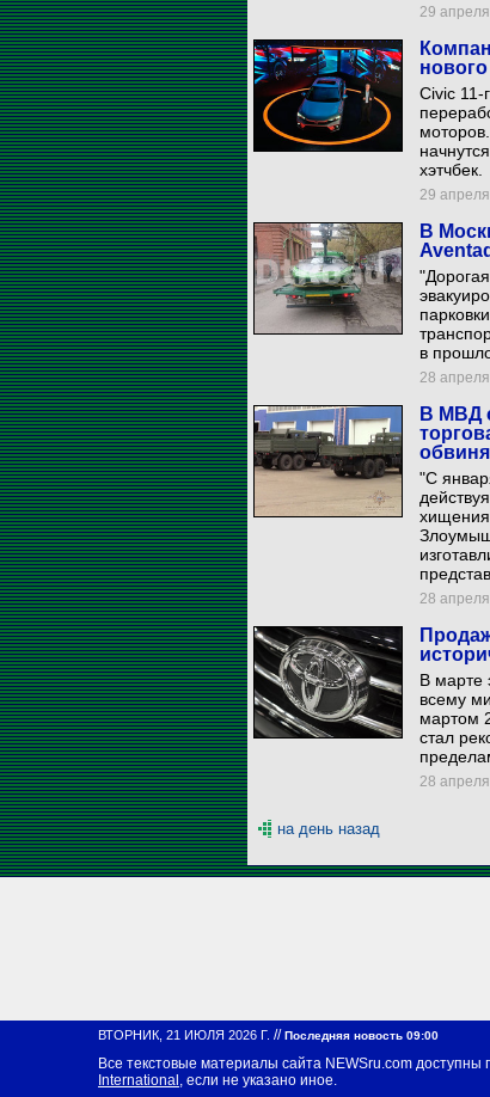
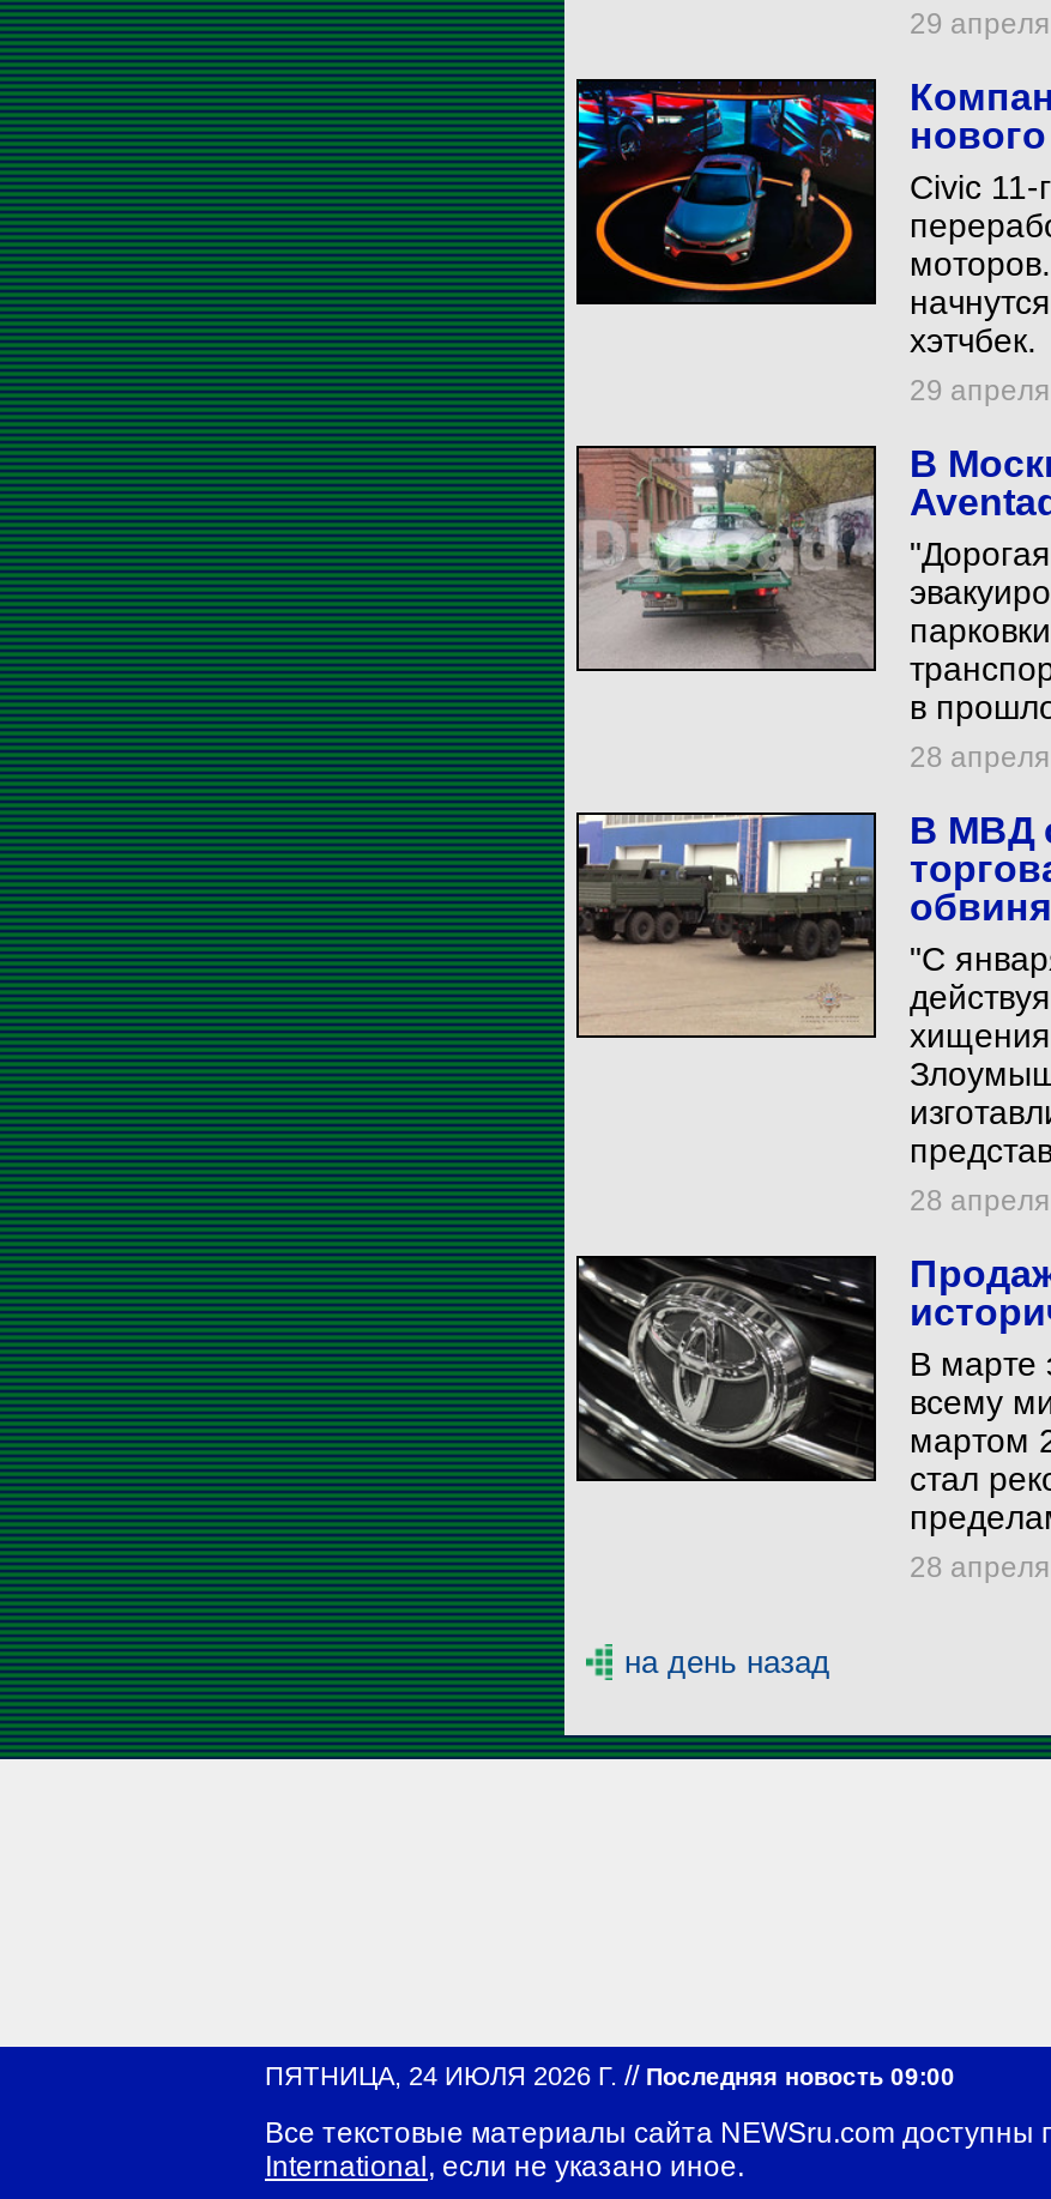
[98,1026,439,1043] ВТОРНИК, 21 ИЮЛЯ 2026 Г. // Последняя новость 09:00 -> [265,2059,955,2092] ПЯТНИЦА, 24 ИЮЛЯ 2026 Г. // Последняя новость 09:00

